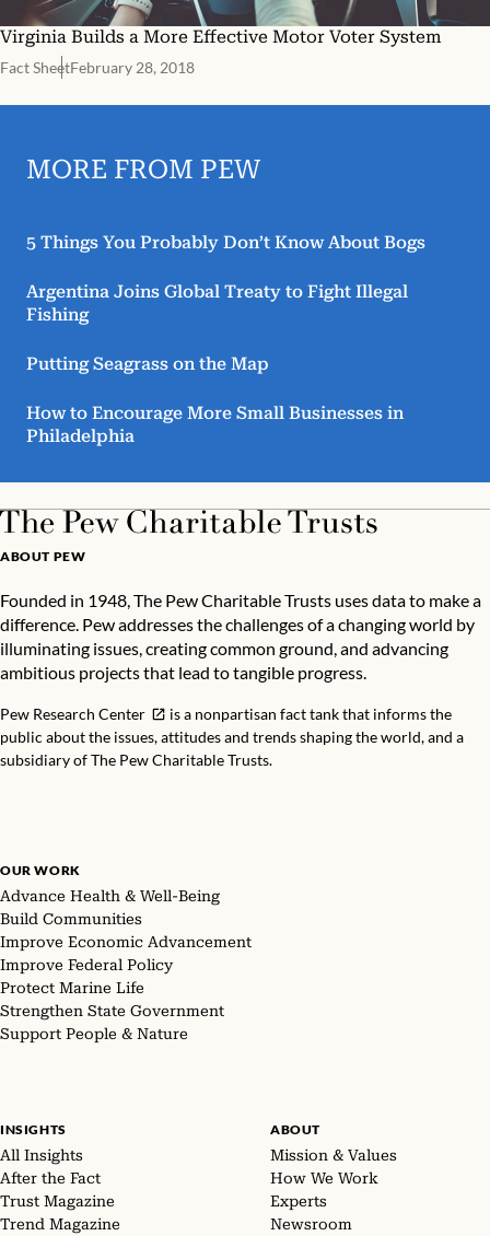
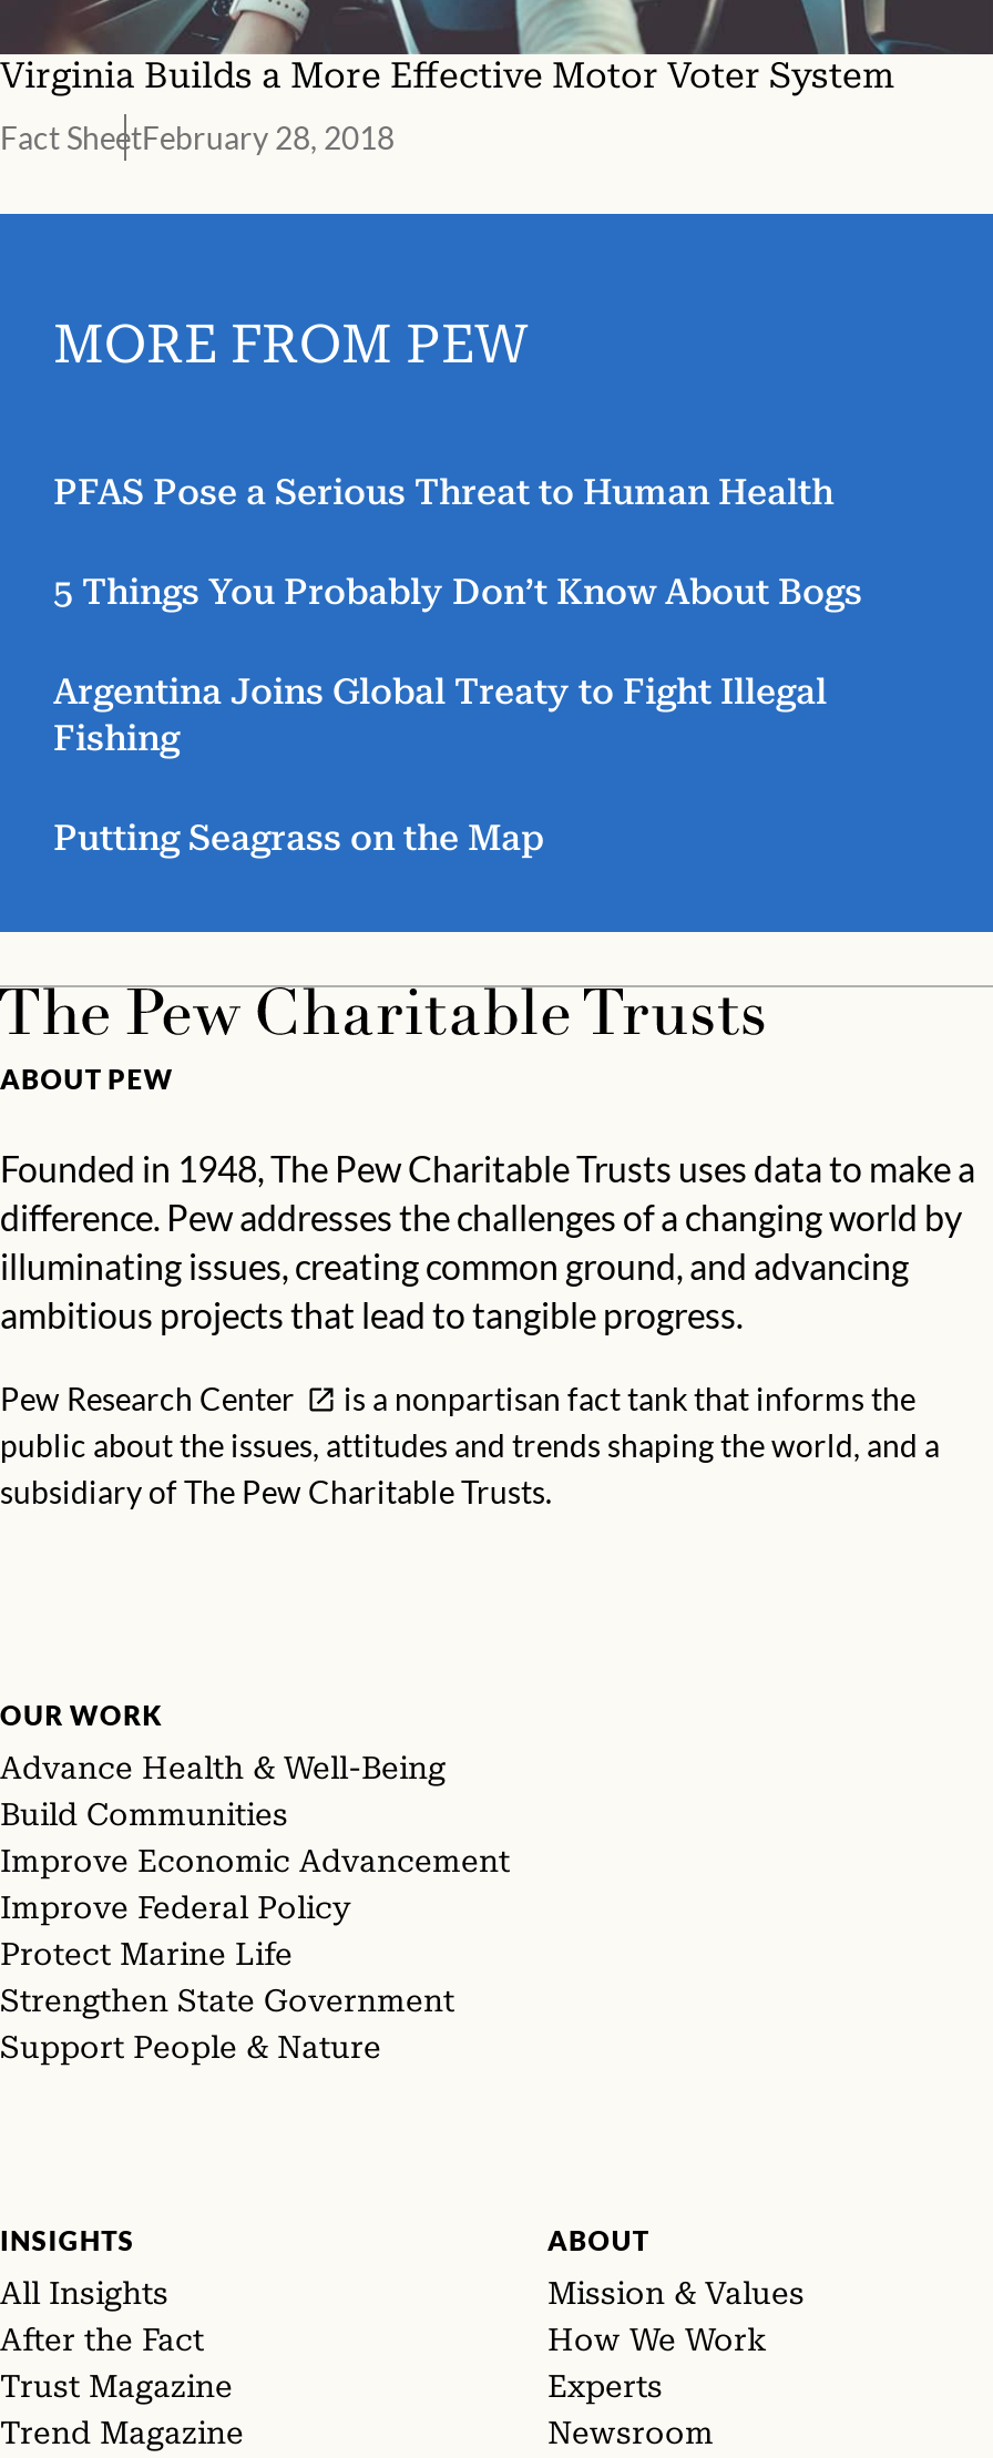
none -> [53,470,833,512] PFAS Pose a Serious Threat to Human Health
moved [26,232,425,374] -> [53,570,862,858]: 5 Things You Probably Don’t Know About Bogs | Argentina Joins Global Treaty to Fight Illegal | Fishing | Putting Seagrass on the Map
[26,403,404,446] How to Encourage More Small Businesses in | Philadelphia -> none

